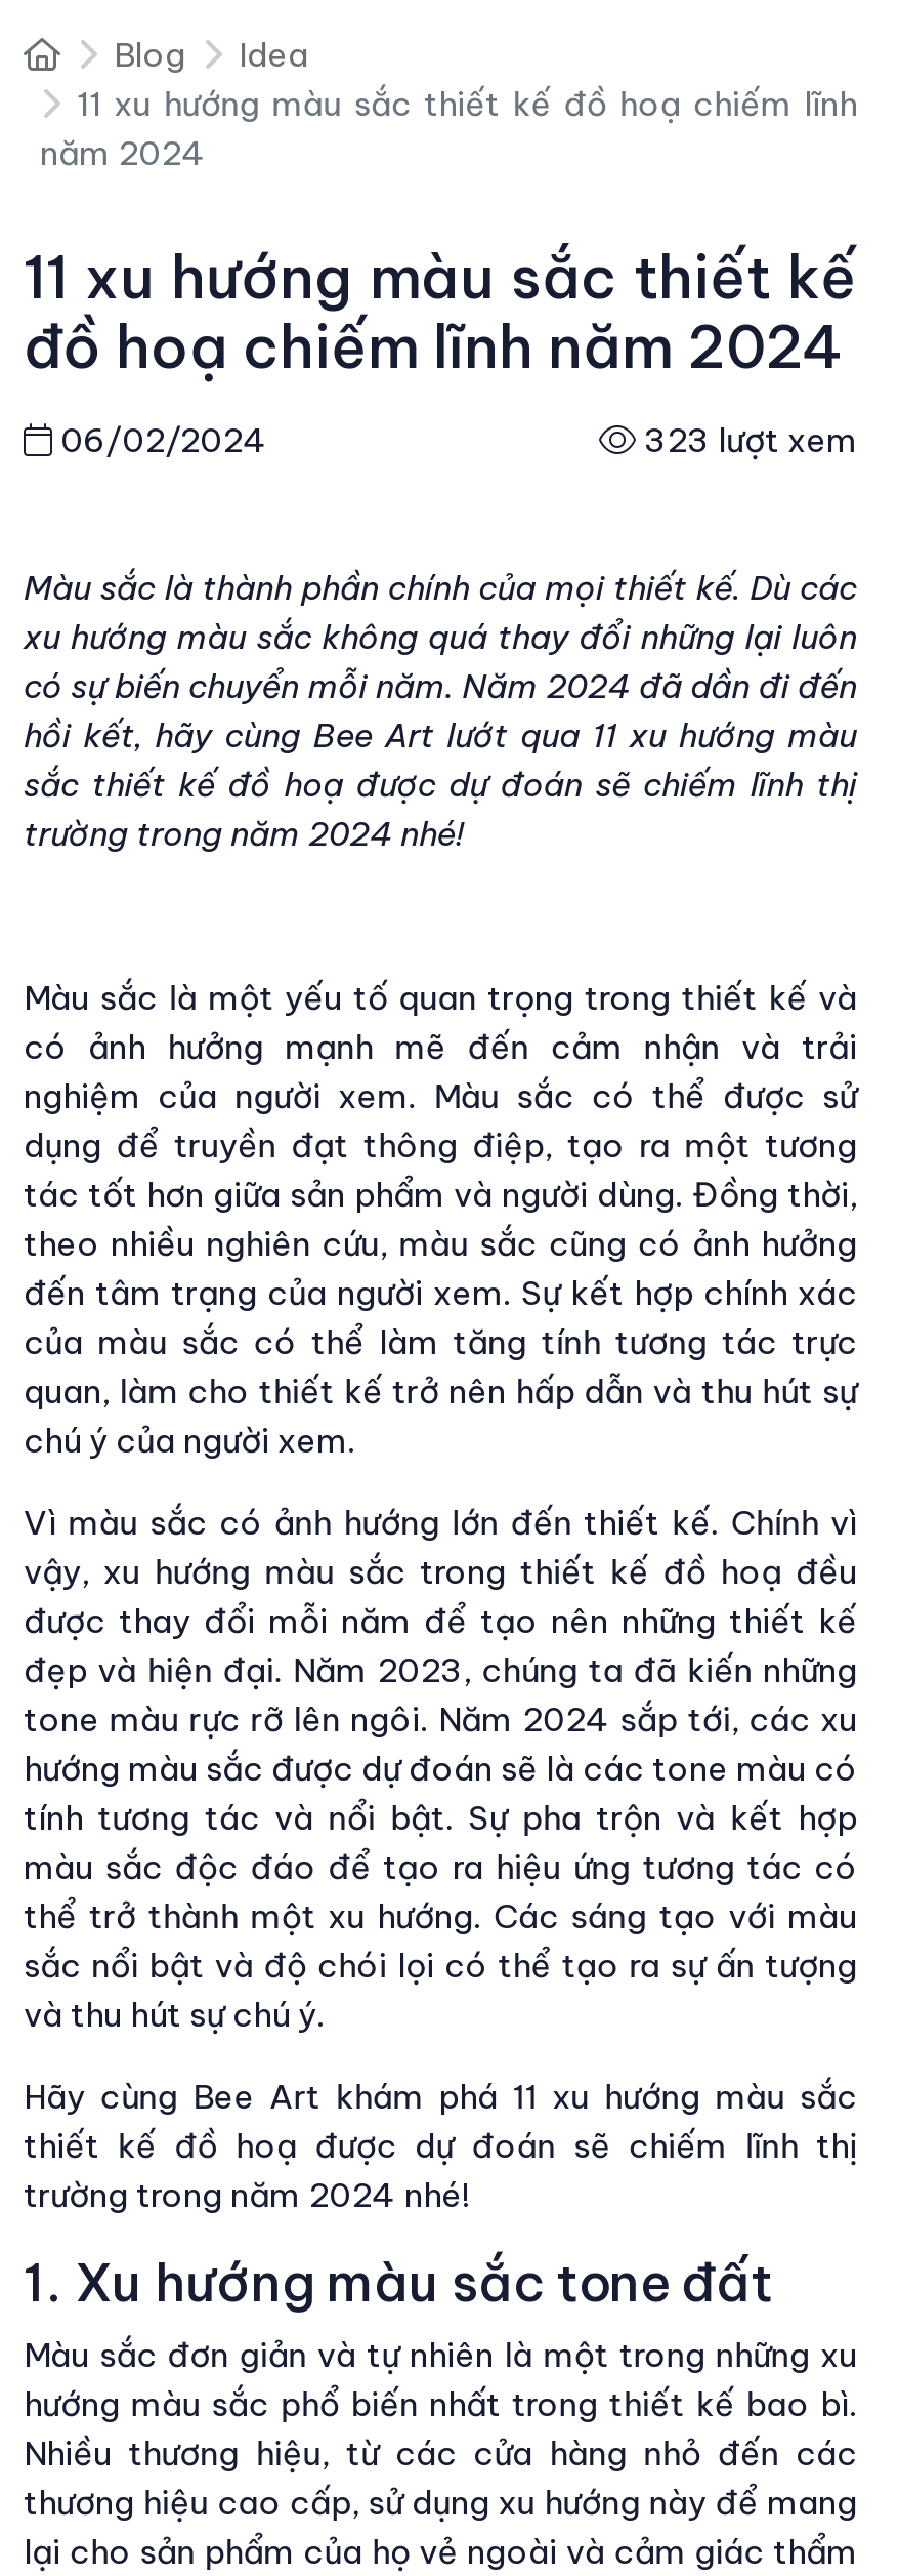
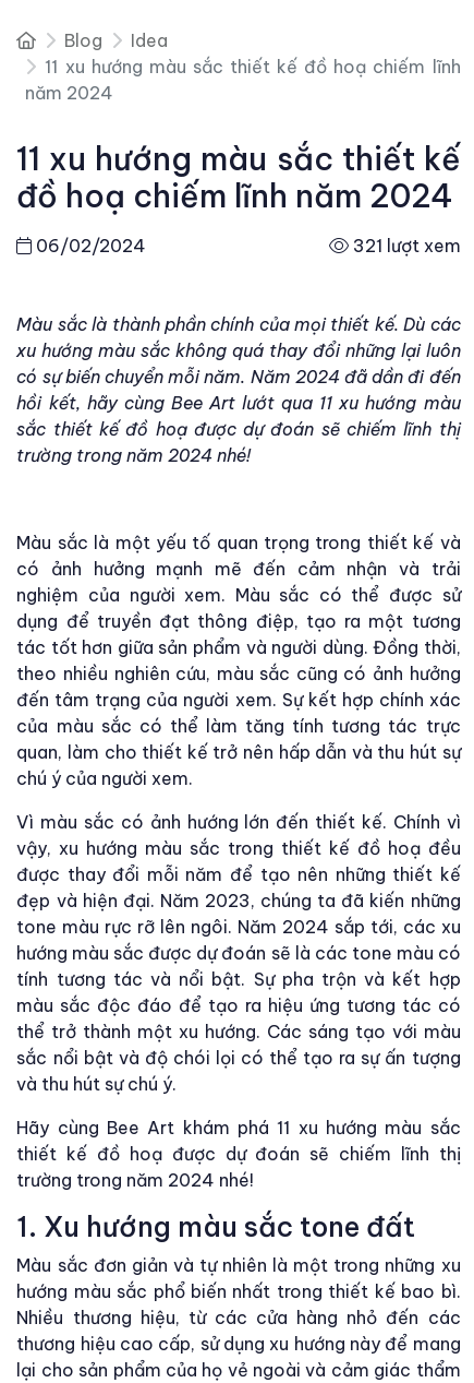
[636,419,857,460] 323 lượt xem -> [348,235,460,257] 321 lượt xem

